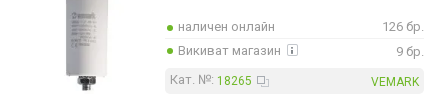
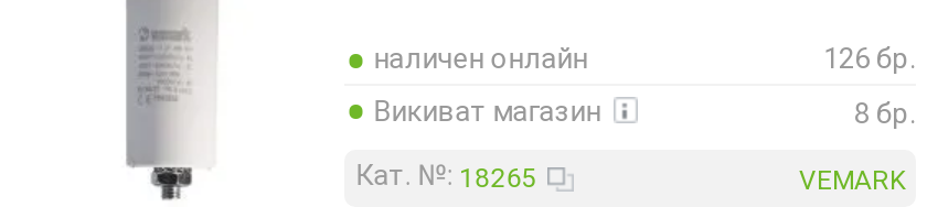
[396,44,424,59] 9 бр. -> [854,96,916,129] 8 бр.

